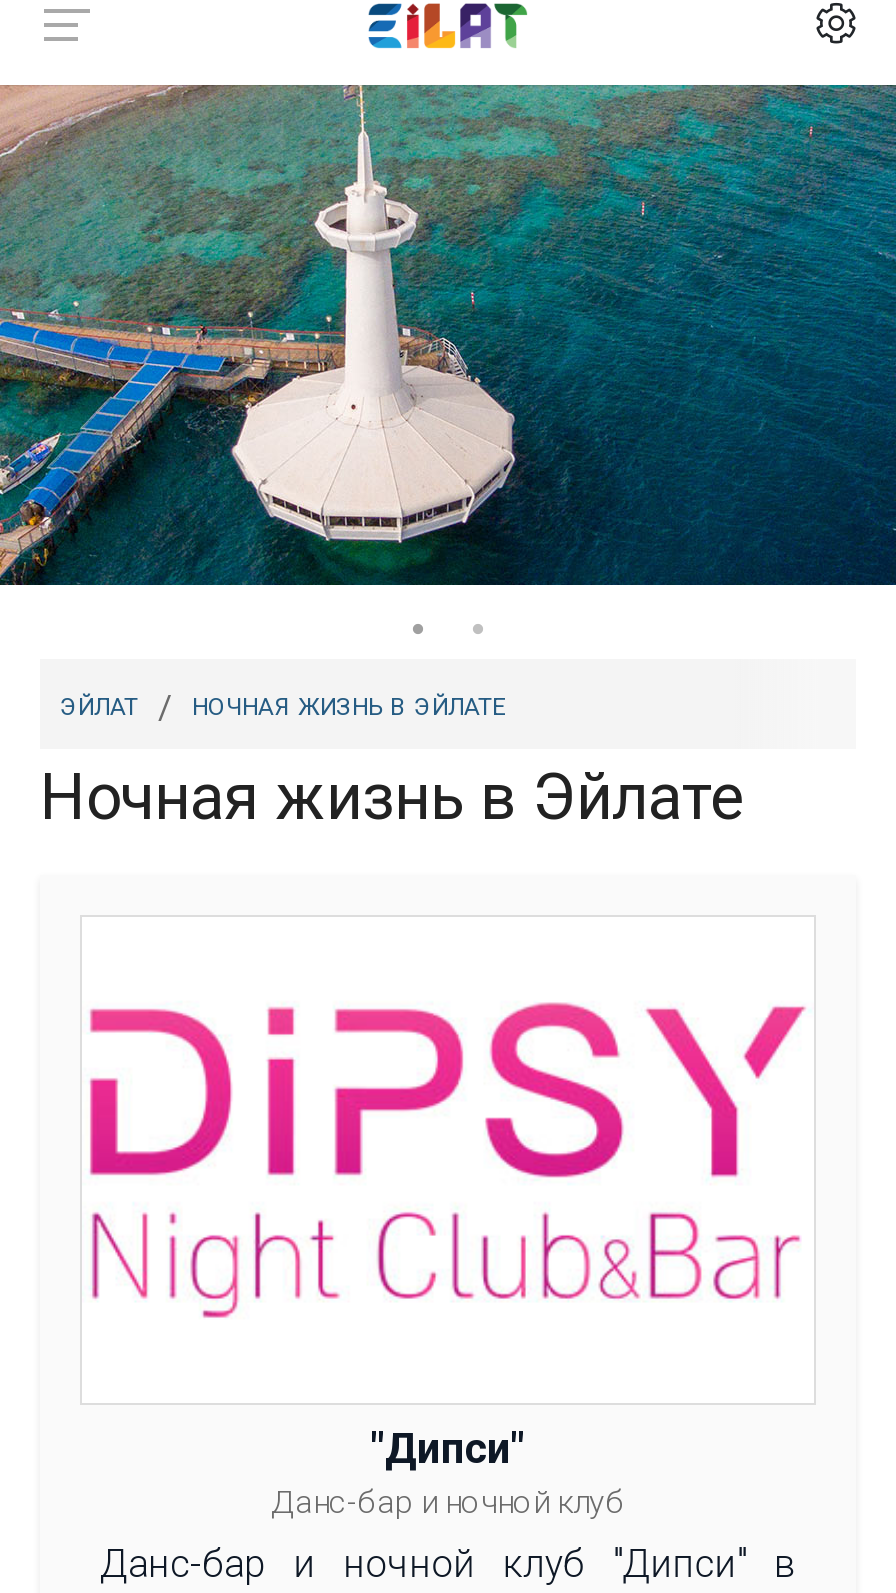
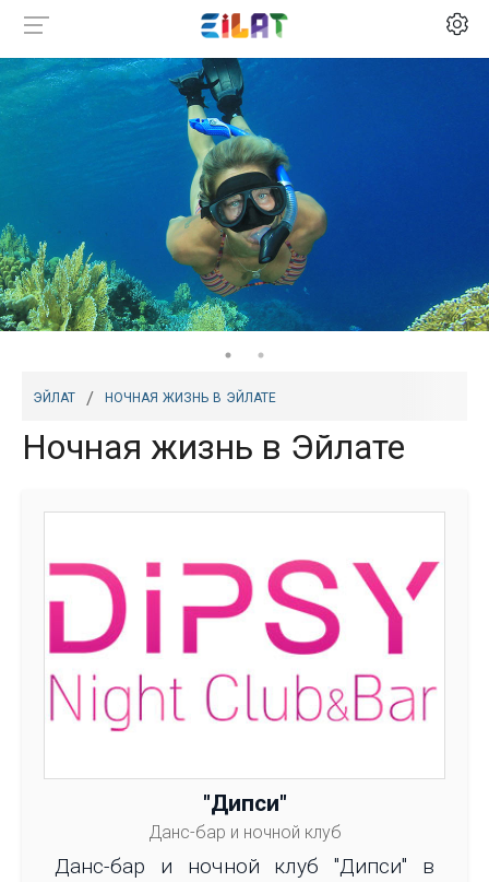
[6,83,890,587] [image] -> [3,57,486,332] [image]

